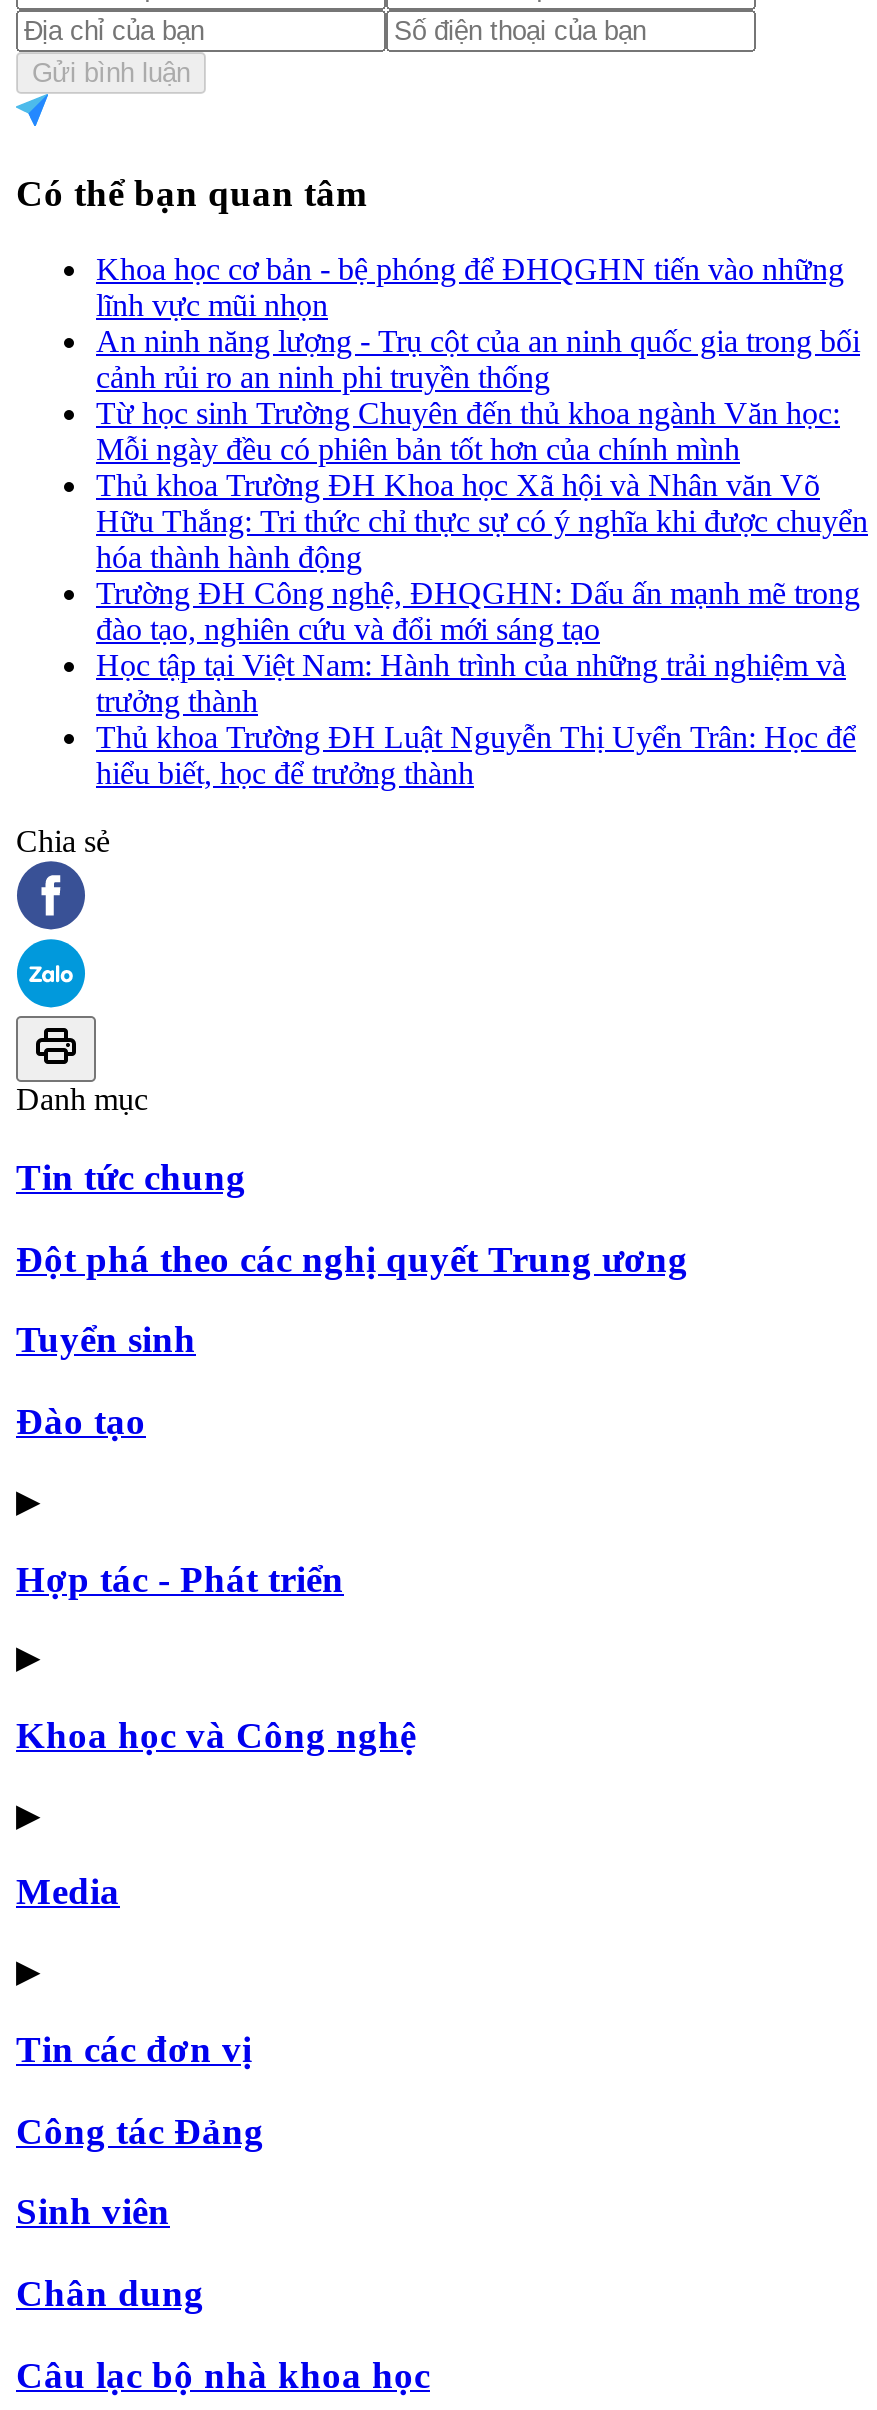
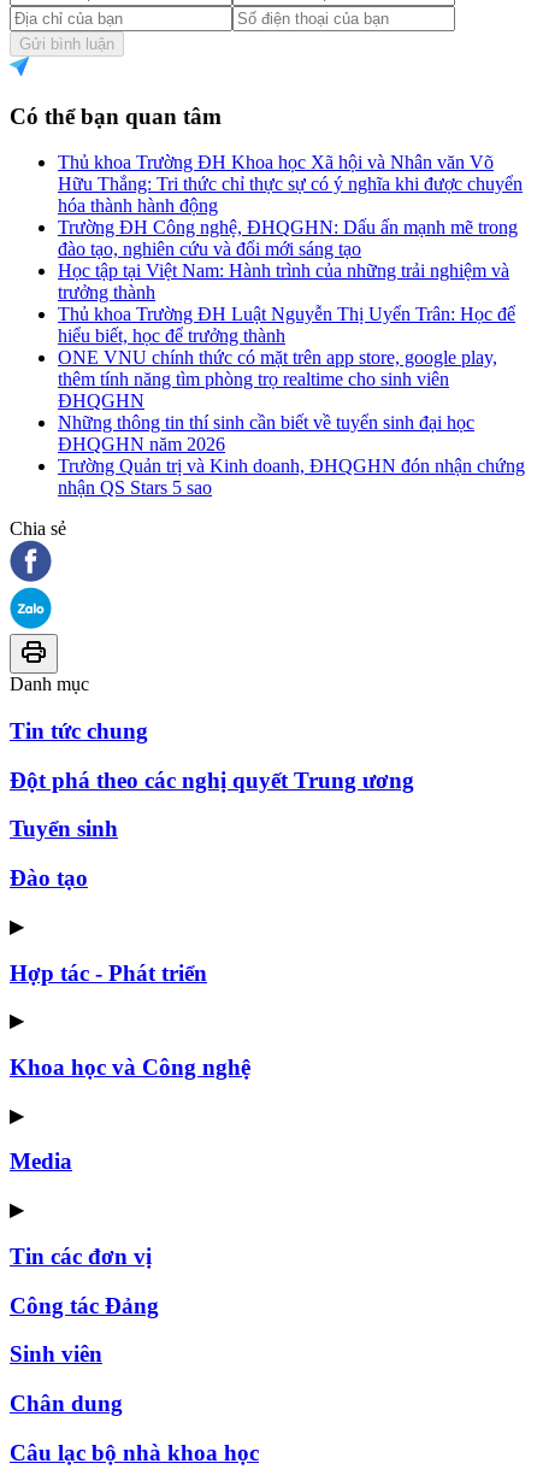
[96,252,860,466] Khoa học cơ bản - bệ phóng để ĐHQGHN tiến vào những | lĩnh vực mũi nhọn | An ninh năng lượng - Trụ cột của an ninh quốc gia trong bối | cảnh rủi ro an ninh phi truyền thống | Từ học sinh Trường Chuyên đến thủ khoa ngành Văn học: | Mỗi ngày đều có phiên bản tốt hơn của chính mình -> none
moved [96,468,868,790] -> [58,152,523,346]: Thủ khoa Trường ĐH Khoa học Xã hội và Nhân văn Võ | Hữu Thắng: Tri thức chỉ thực sự có ý nghĩa khi được chuyển | hóa thành hành động | ... | Thủ khoa Trường ĐH Luật Nguyễn Thị Uyển Trân: Học để | hiểu biết, học để trưởng thành
none -> [58,347,525,498] ONE VNU chính thức có mặt trên app store, google play, | thêm tính năng tìm phòng trọ realtime cho sinh viên | ĐHQGHN | Những thông tin thí sinh cần biết về tuyển sinh đại học | ĐHQGHN năm 2026 | Trường Quản trị và Kinh doanh, ĐHQGHN đón nhận chứng | nhận QS Stars 5 sao

